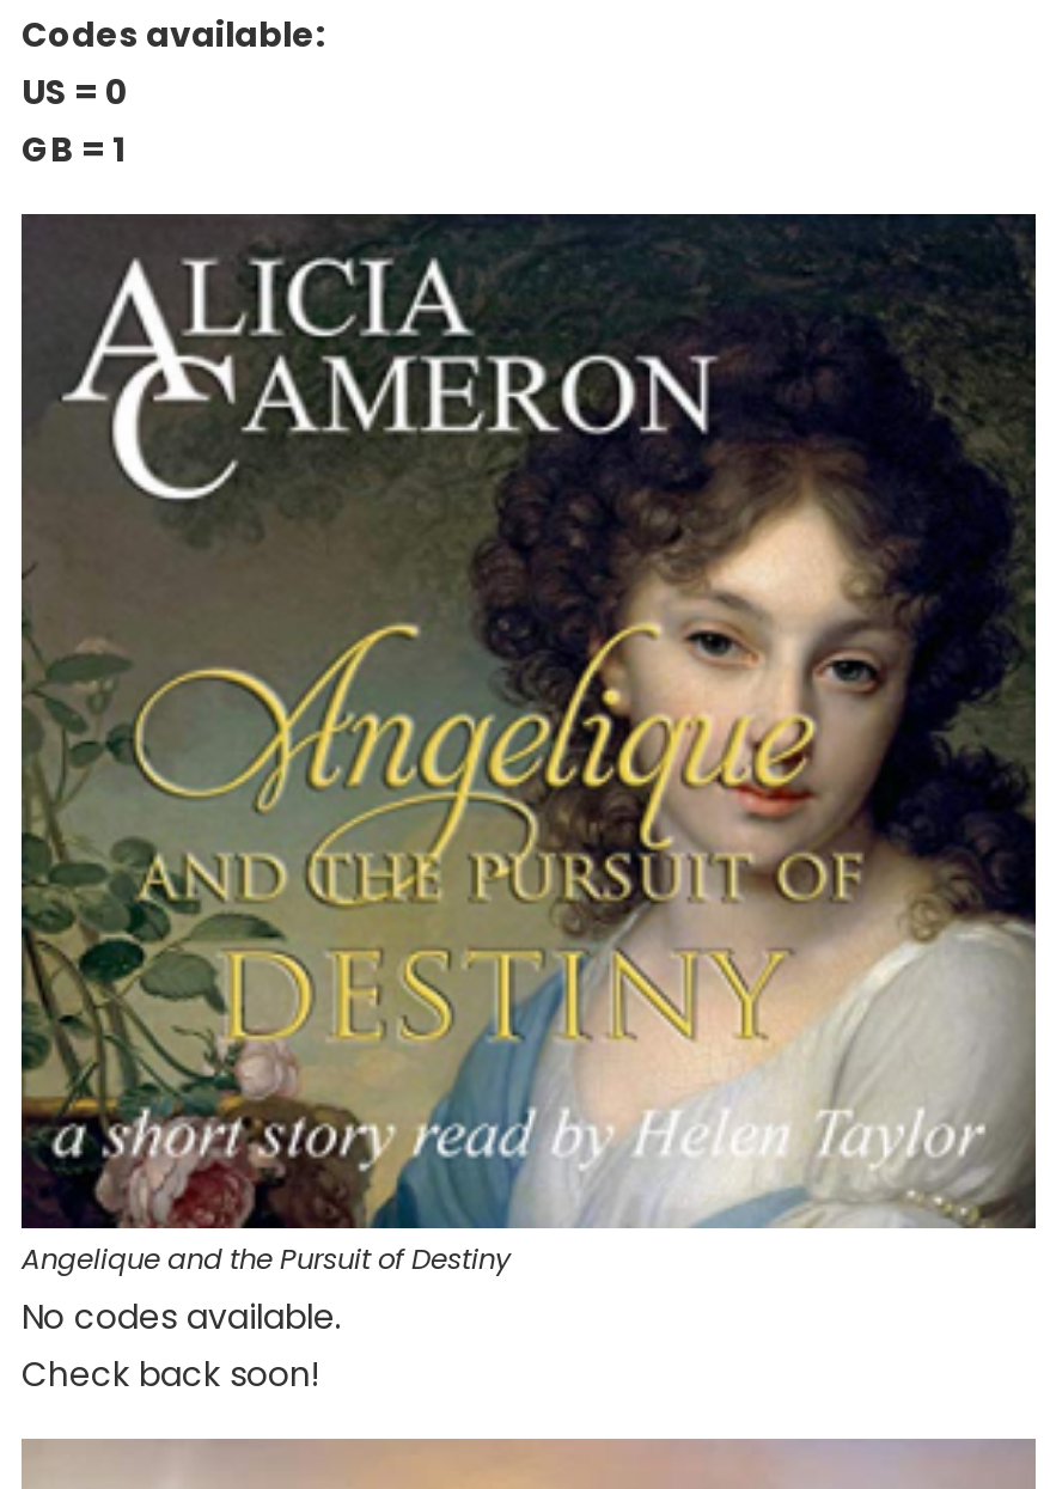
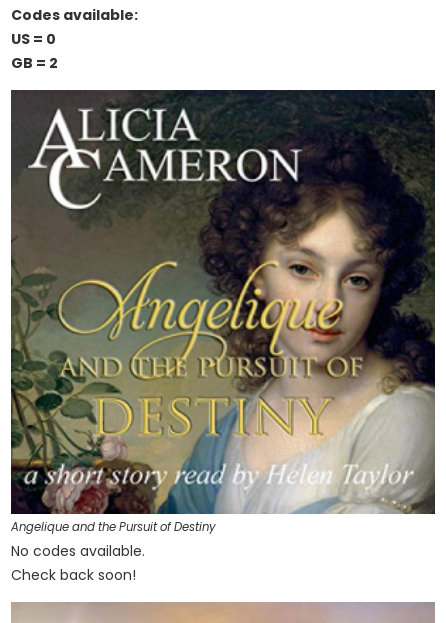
[22,126,124,173] GB = 1 -> [11,53,58,73] GB = 2

